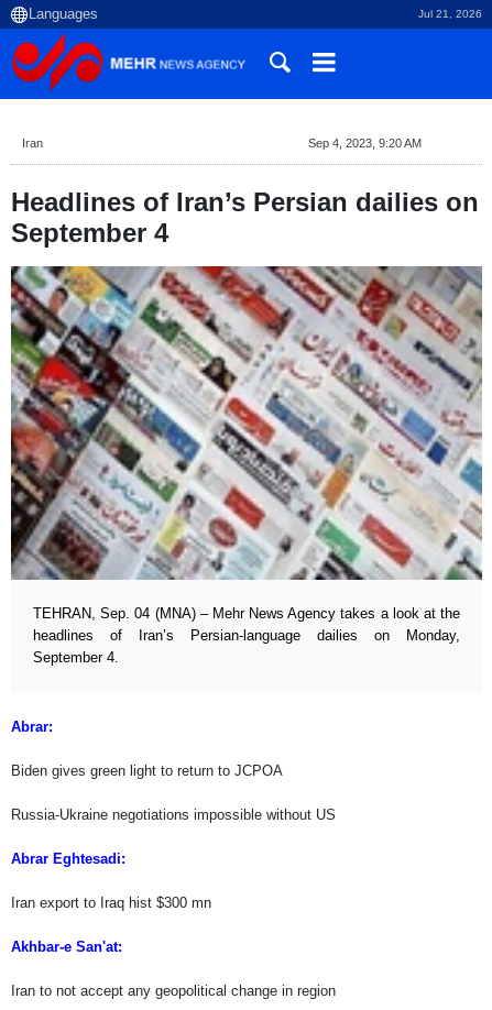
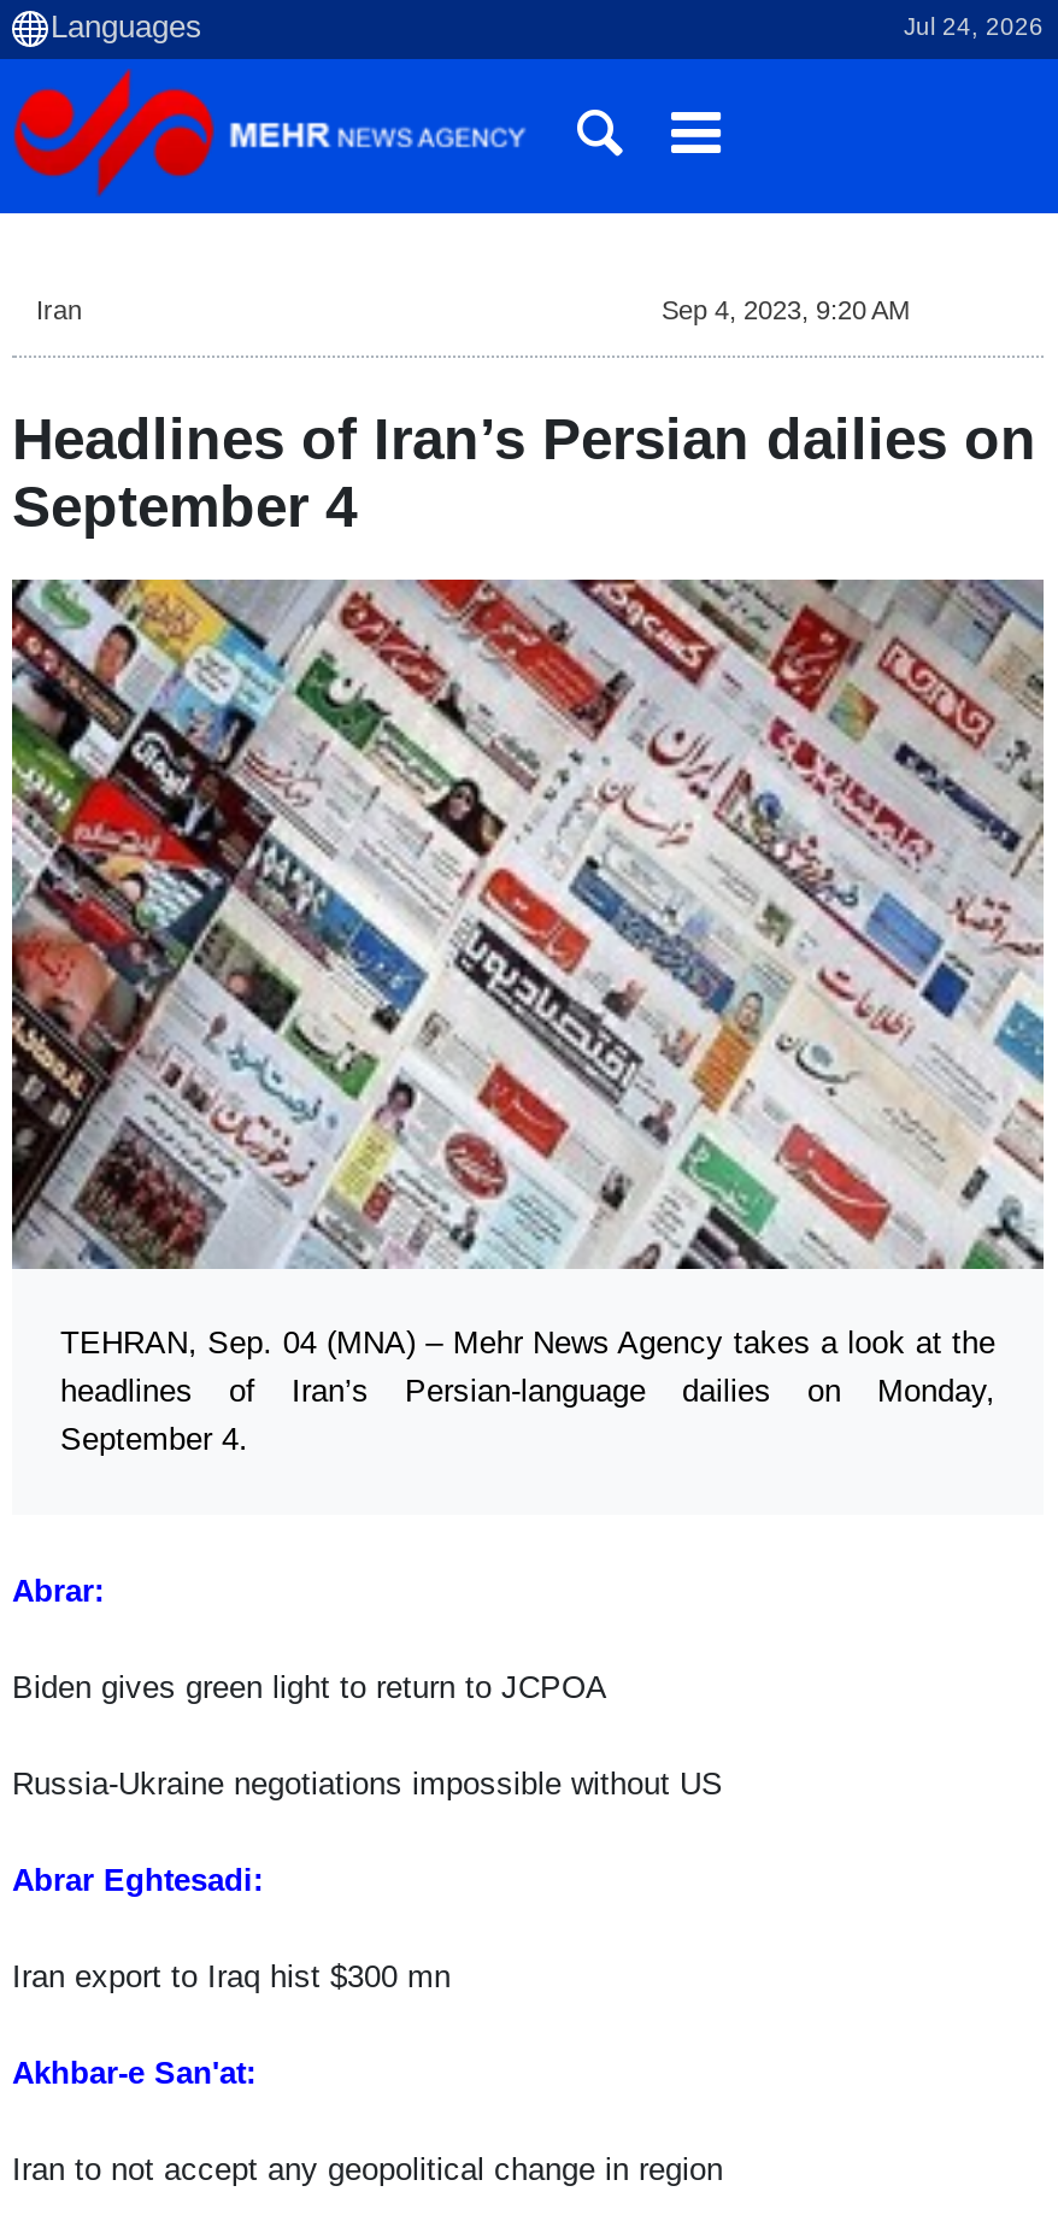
[418,8,482,20] Jul 21, 2026 -> [904,13,1044,40] Jul 24, 2026

